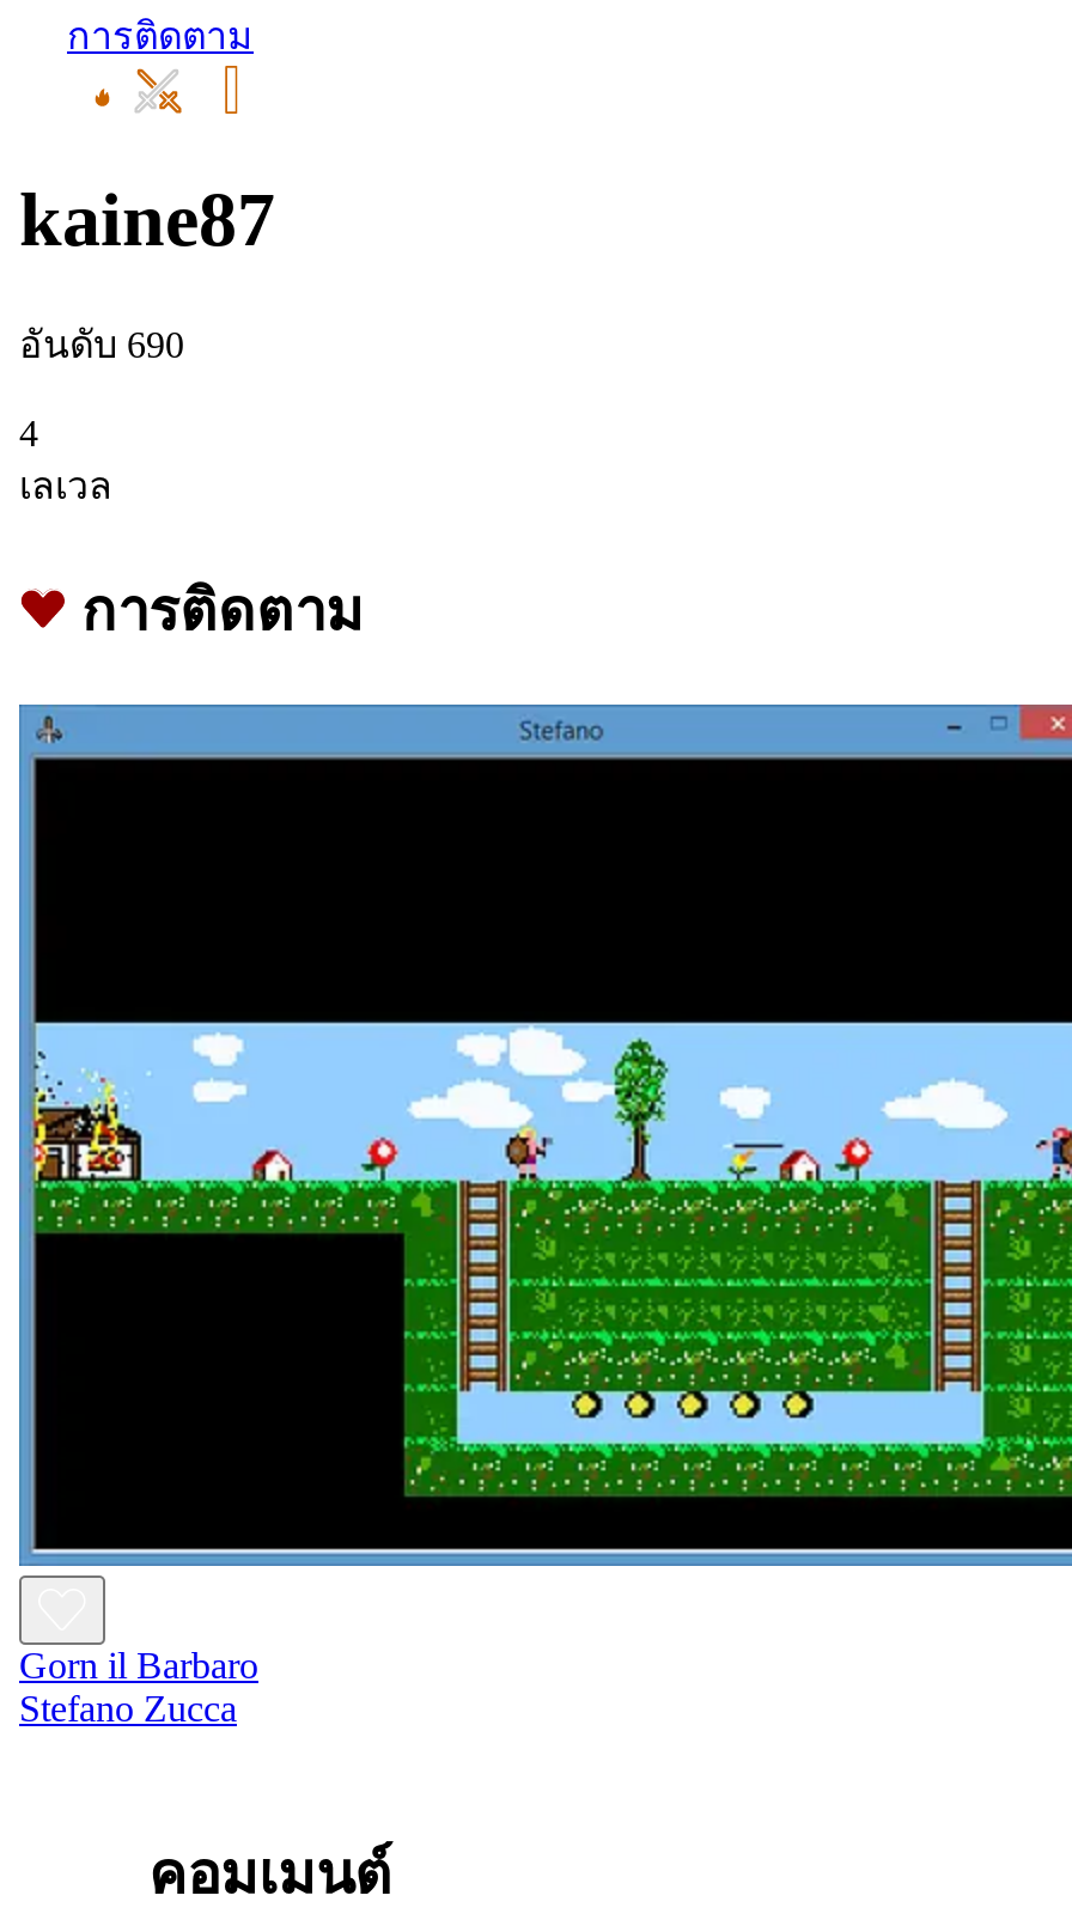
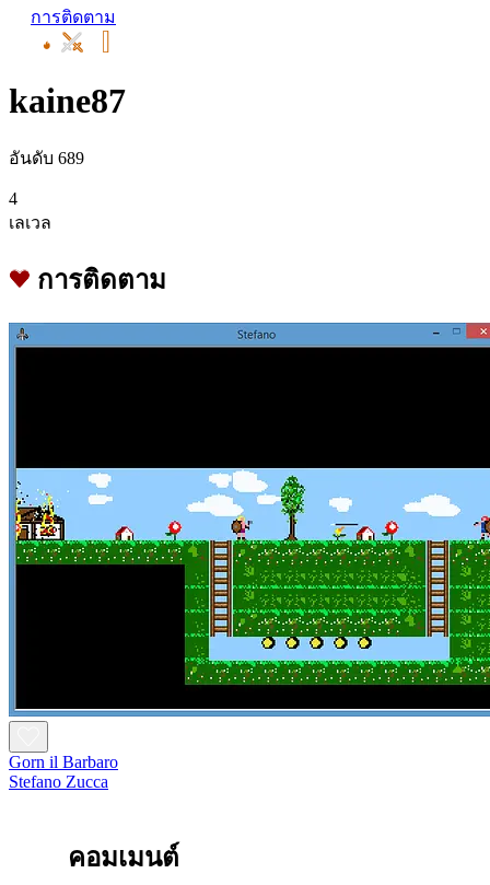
[19,325,184,366] อันดับ 690 -> [9,149,84,168] อันดับ 689

